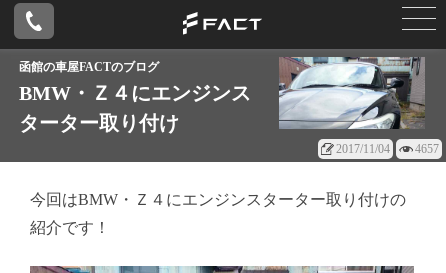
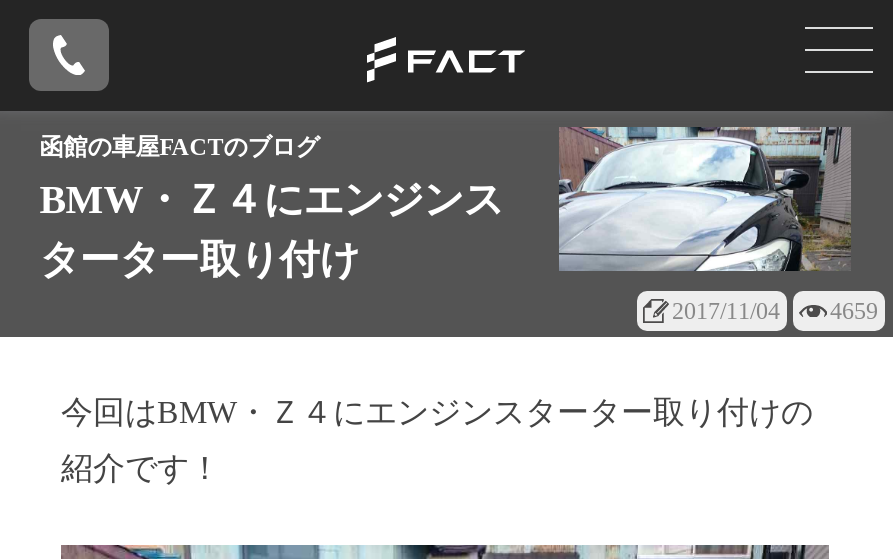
[335,142,438,156] 2017/11/04 4657 -> [672,297,878,325] 2017/11/04 4659

